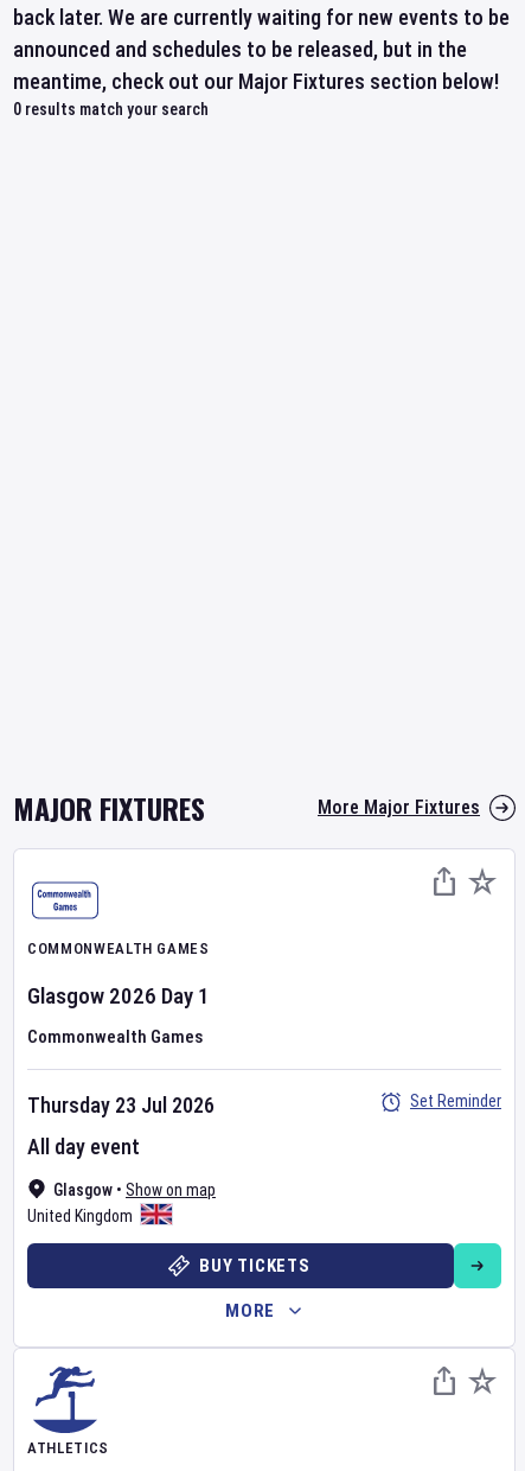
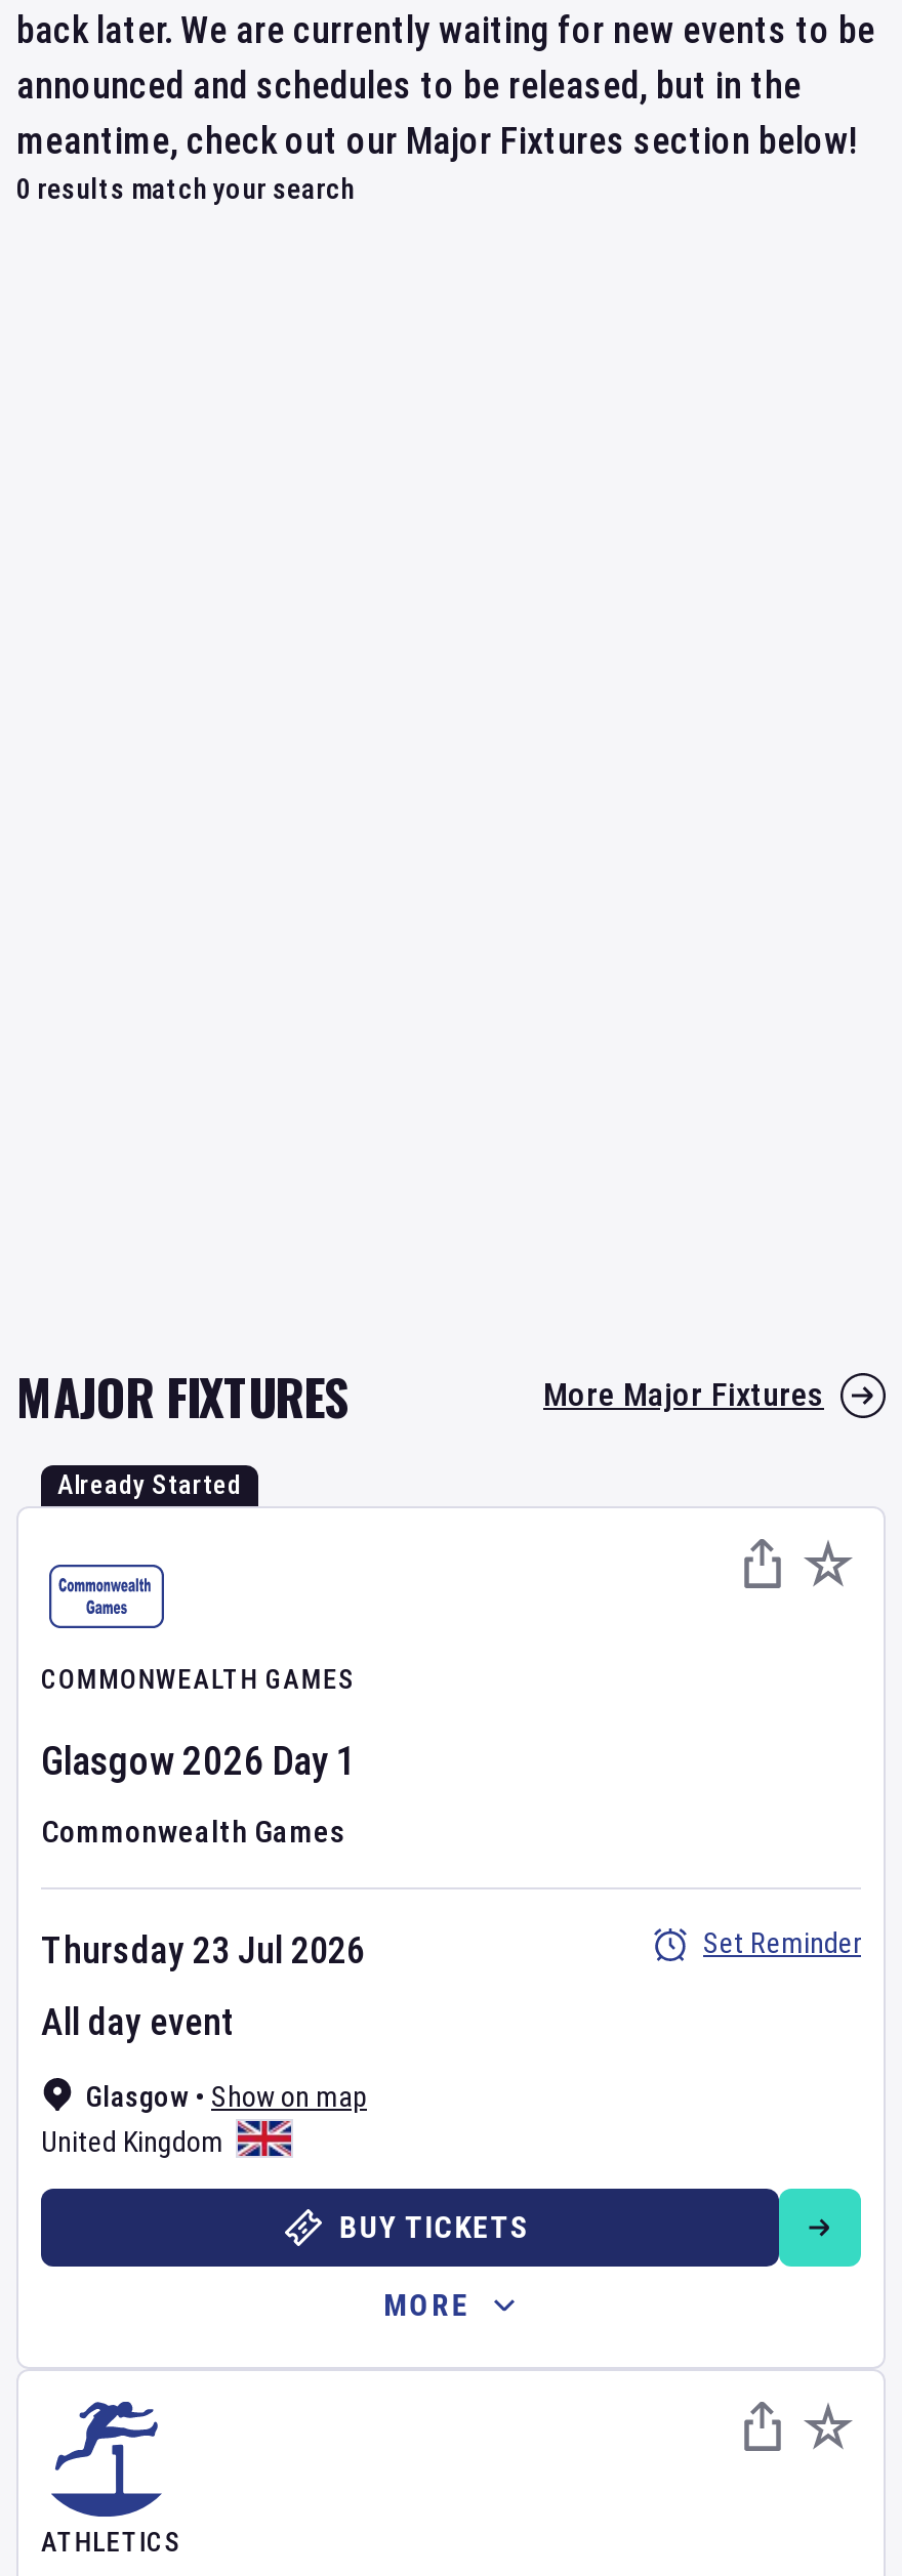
none -> [57,1469,242,1500] Already Started

